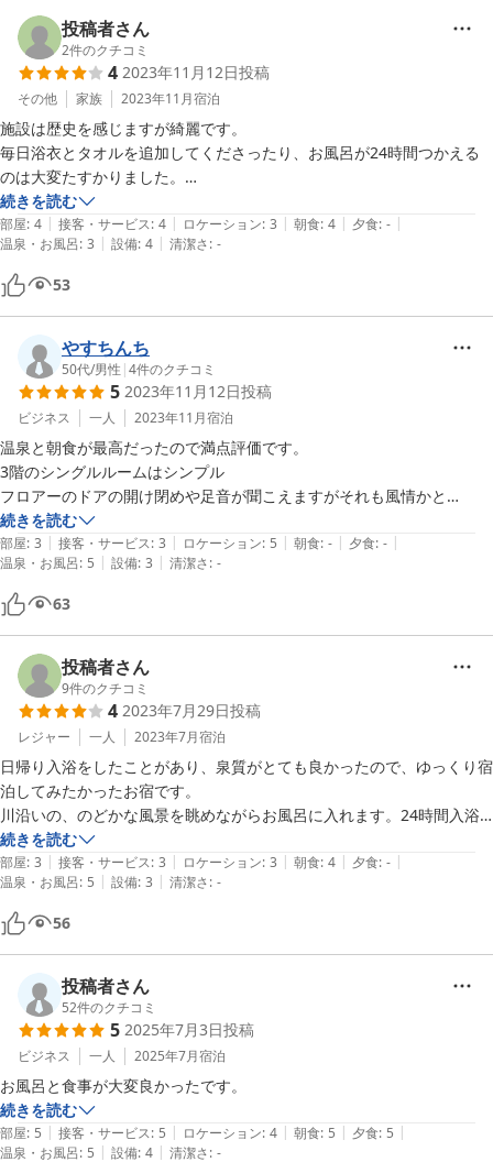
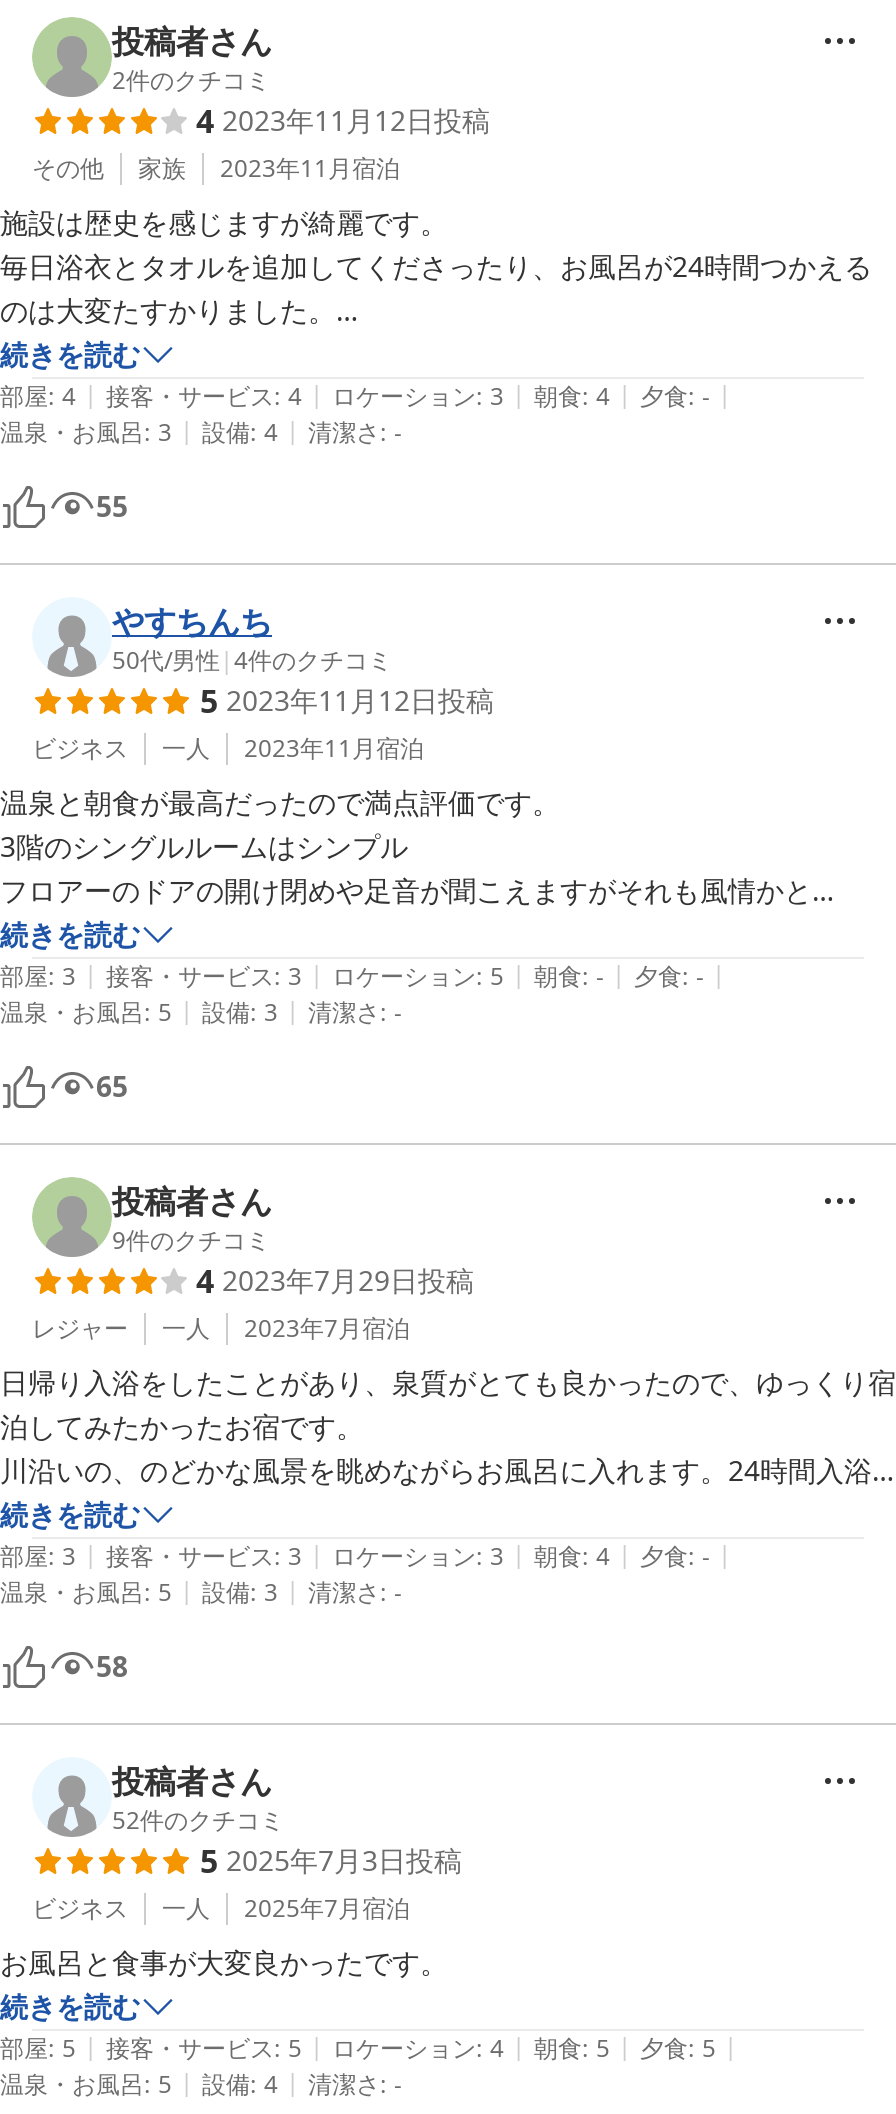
[53,274,70,295] 53 -> [96,487,128,525] 55
[53,593,70,614] 63 -> [96,1067,128,1105] 65
[53,912,70,933] 56 -> [96,1647,128,1685] 58

